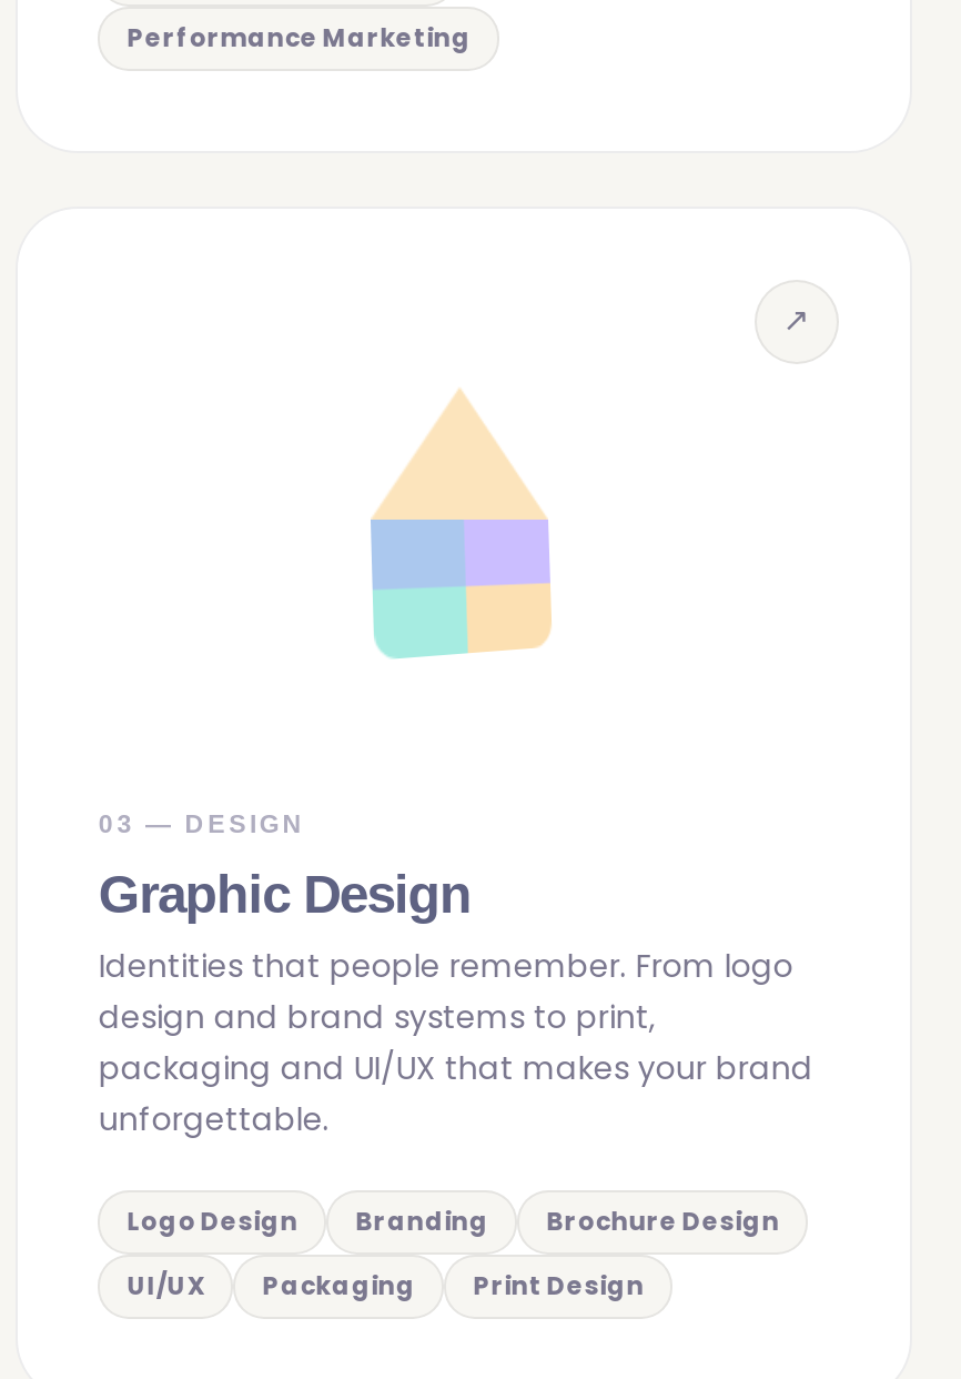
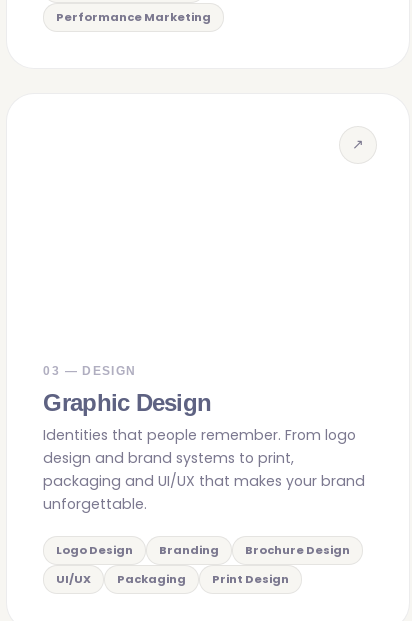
[368,386,555,662] [image] -> none

